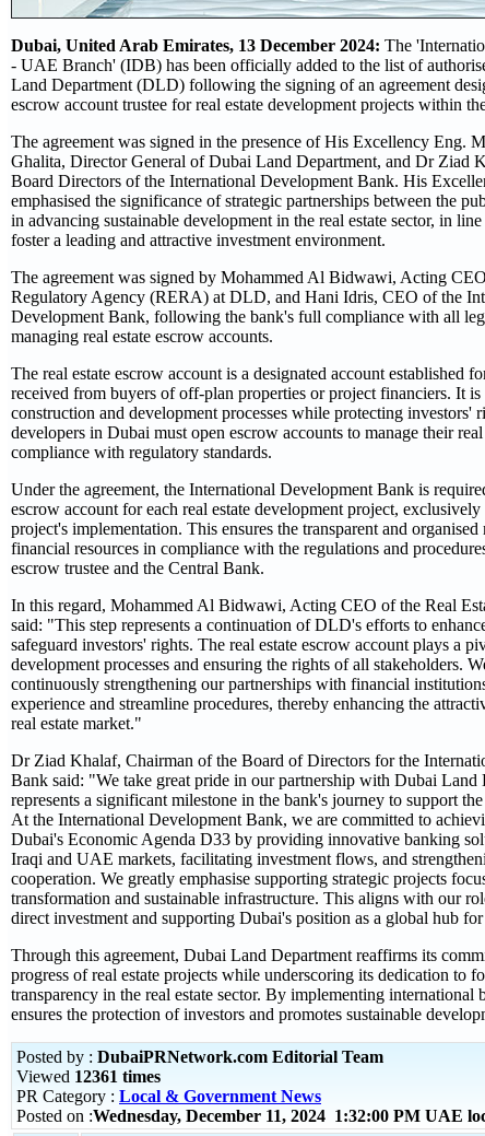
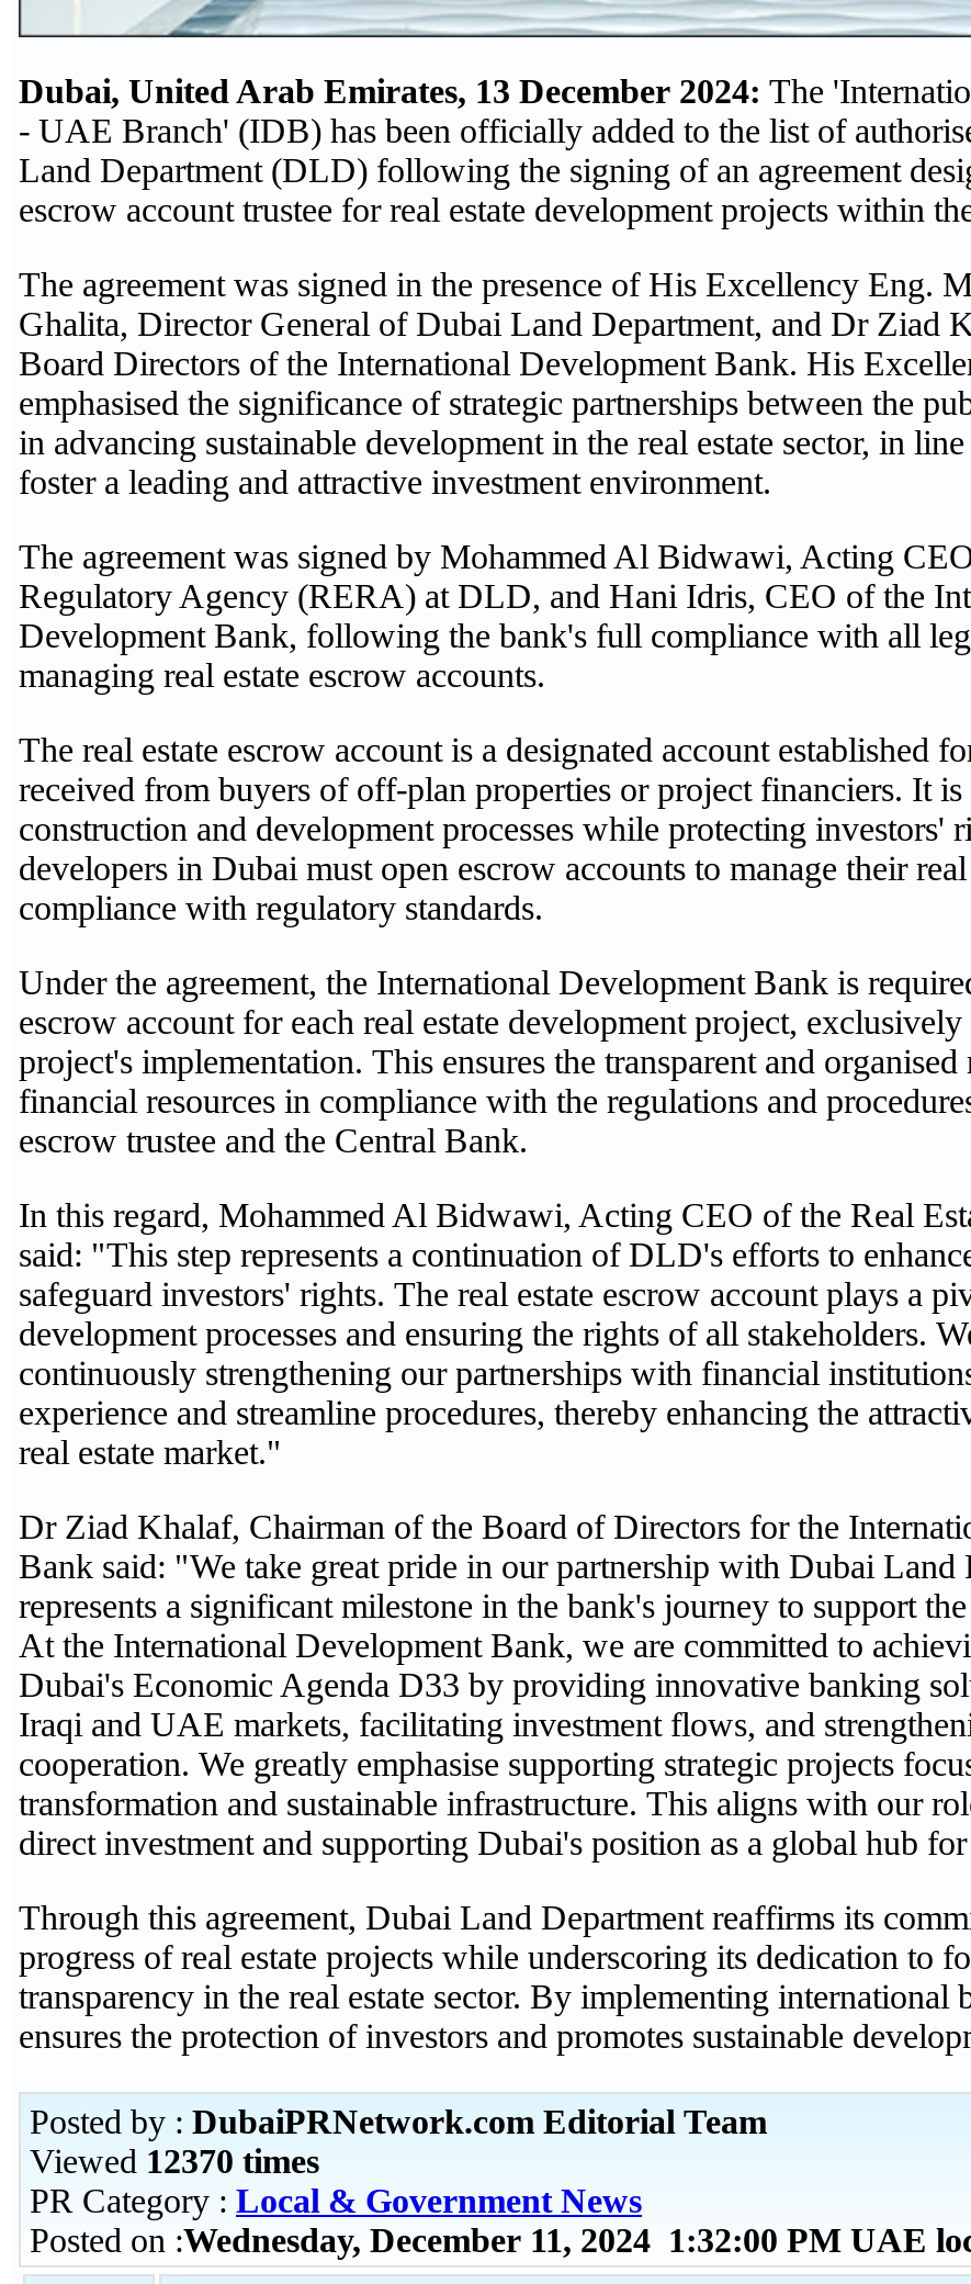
[16,1067,161,1086] Viewed 12361 times -> [30,2142,319,2180] Viewed 12370 times

